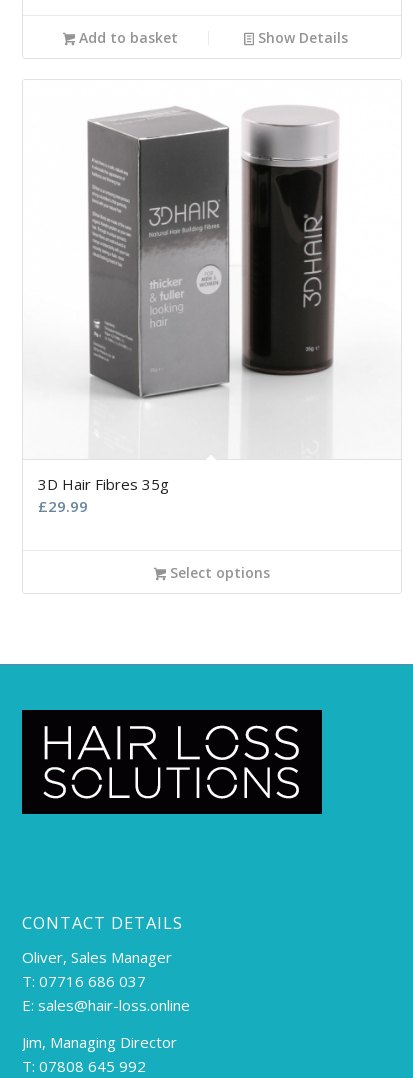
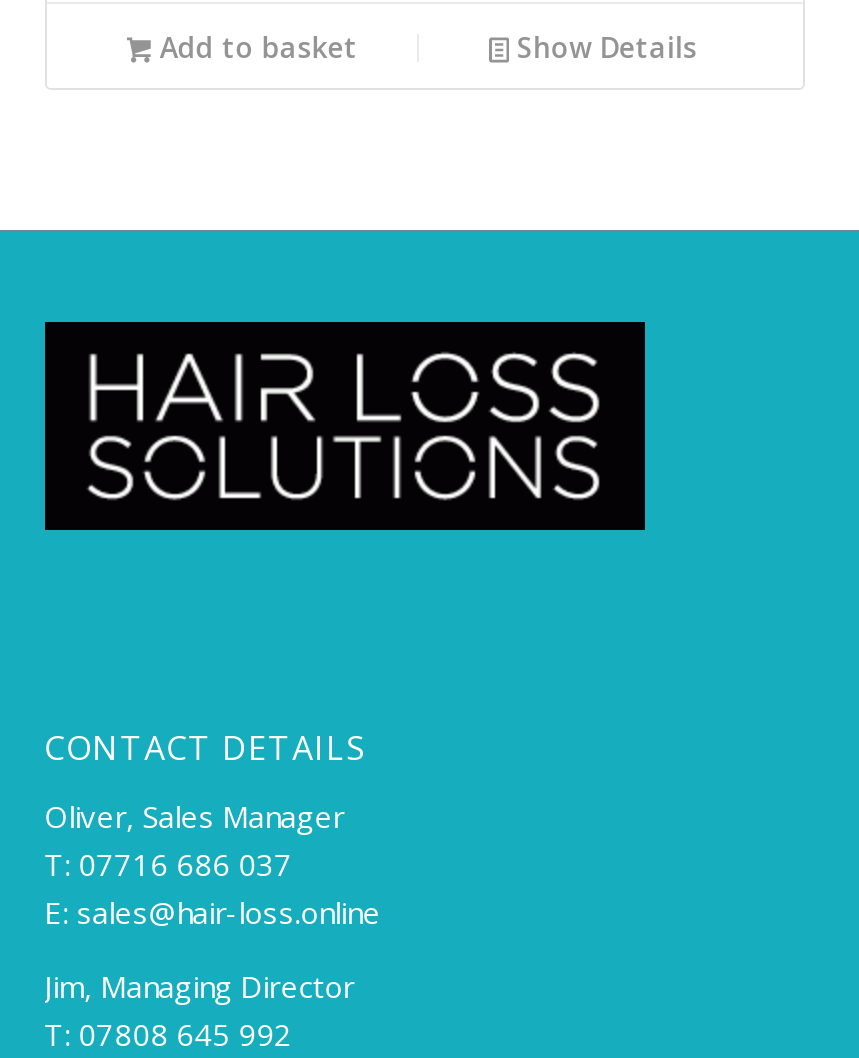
[38,106,339,582] [image] | 3D Hair Fibres 35g | £29.99 | Select options -> none

